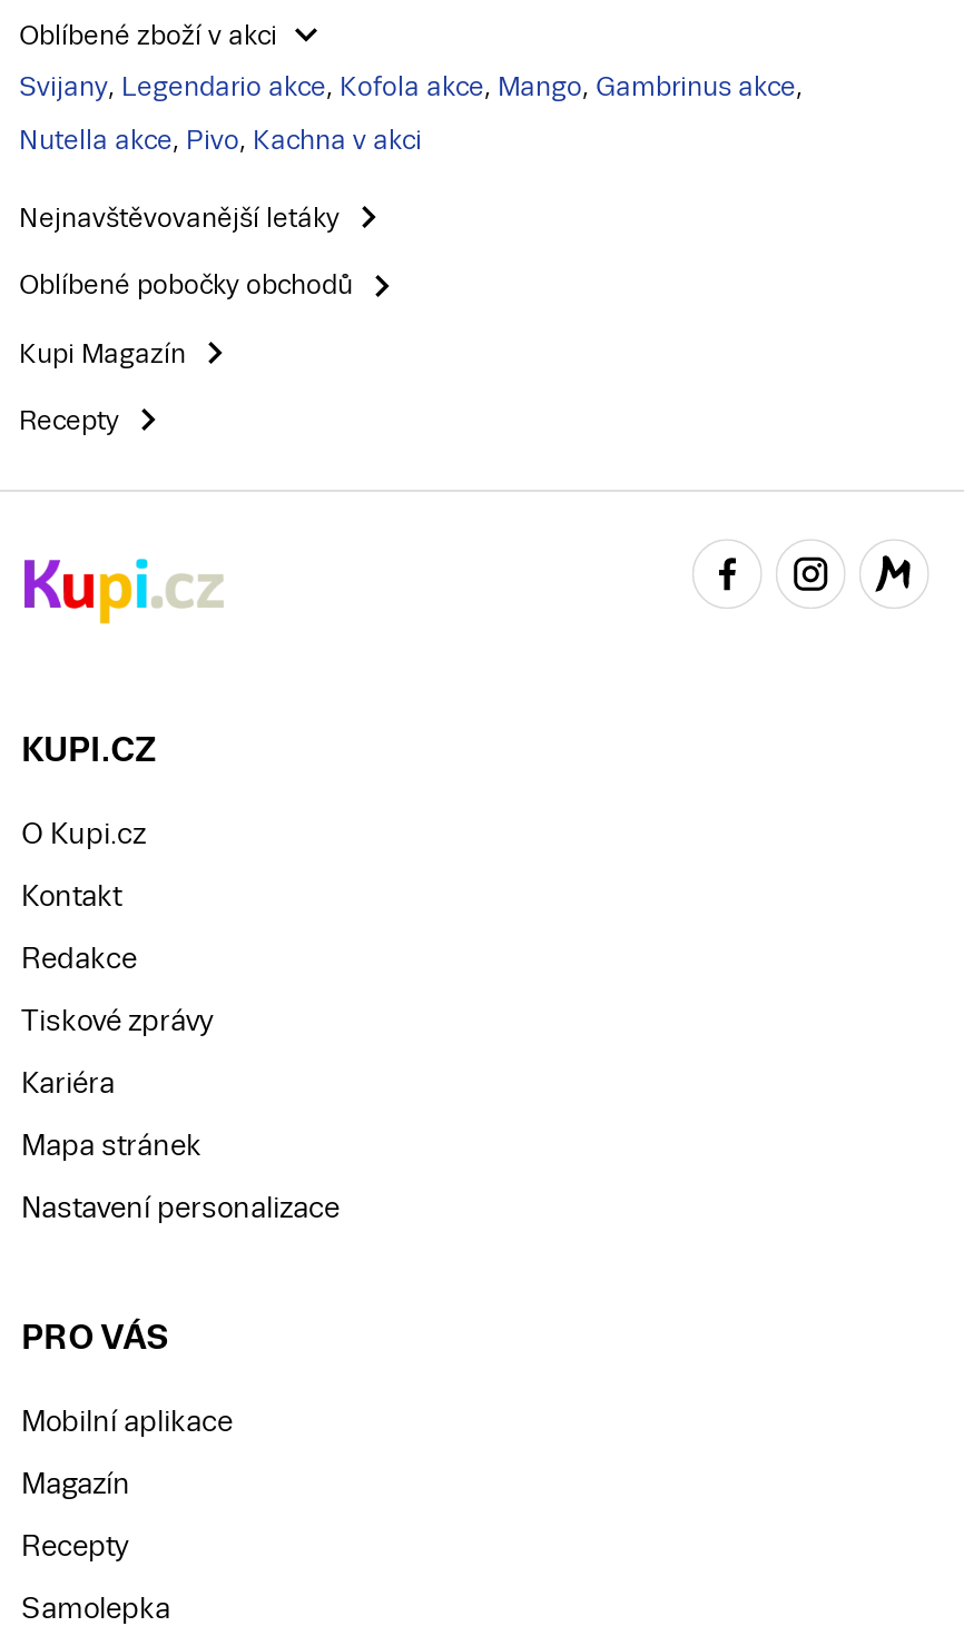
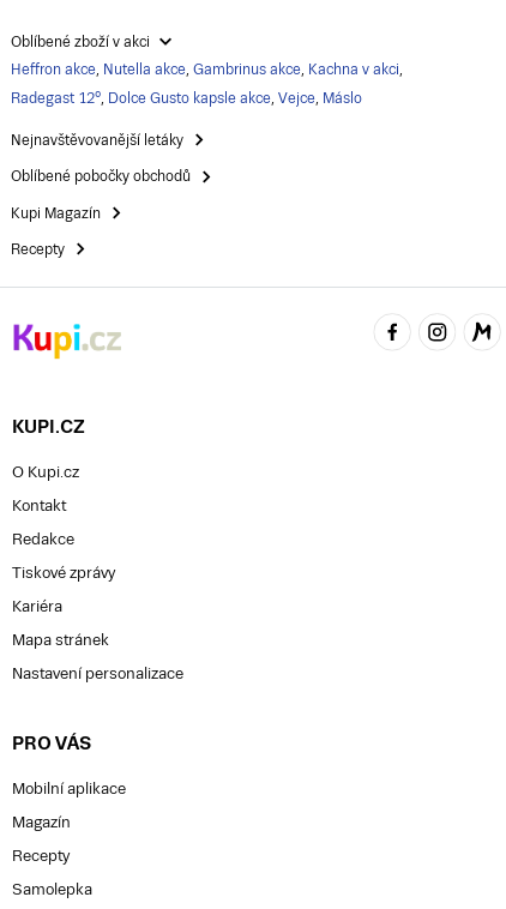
[19,71,803,103] Svijany, Legendario akce, Kofola akce, Mango, Gambrinus akce, -> [11,61,403,78] Heffron akce, Nutella akce, Gambrinus akce, Kachna v akci,
[19,125,422,156] Nutella akce, Pivo, Kachna v akci -> [11,90,362,107] Radegast 12°, Dolce Gusto kapsle akce, Vejce, Máslo

